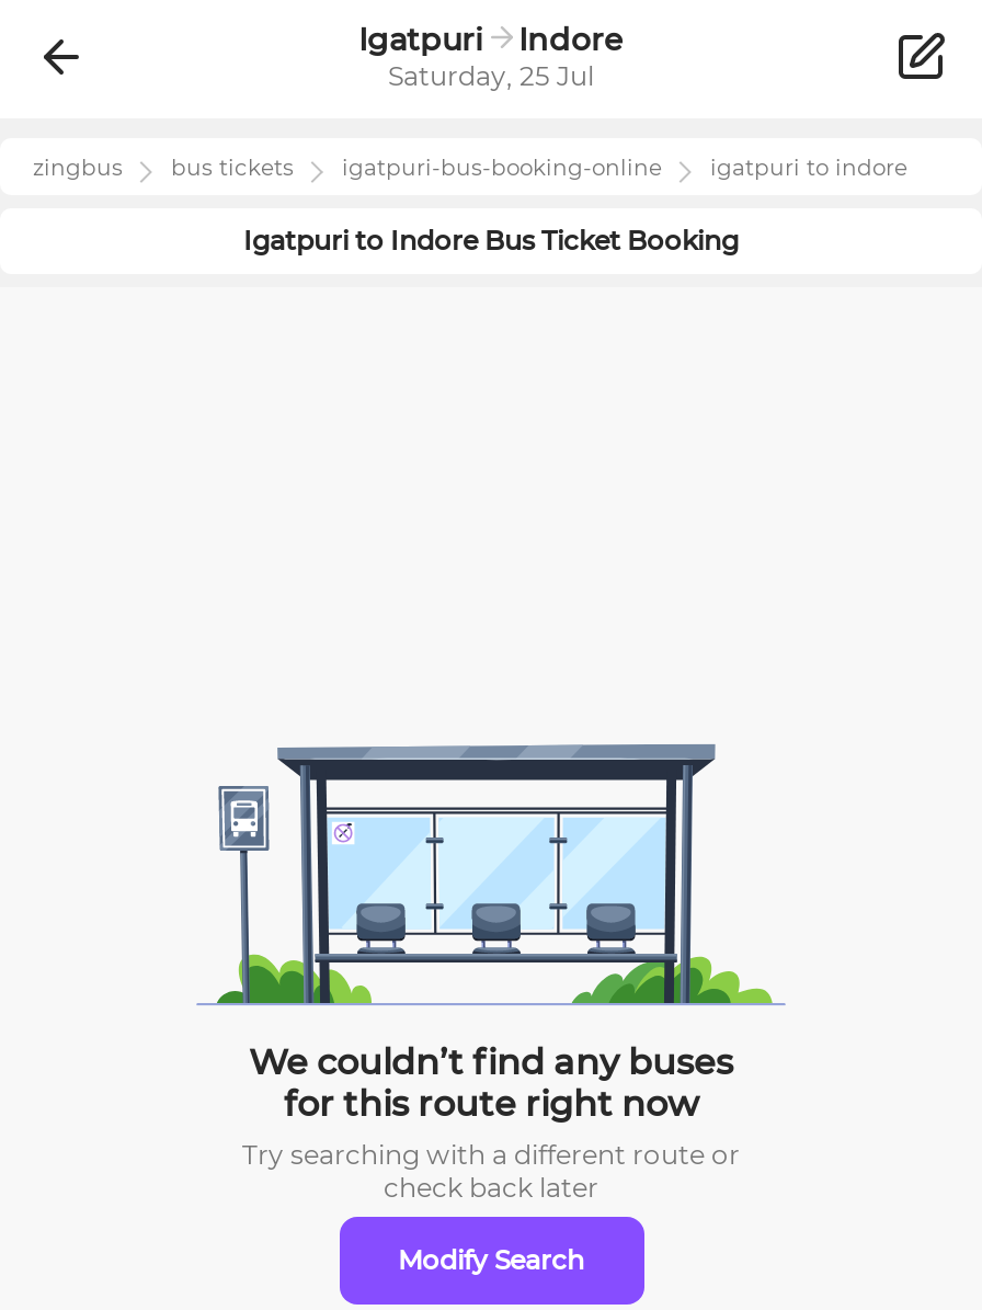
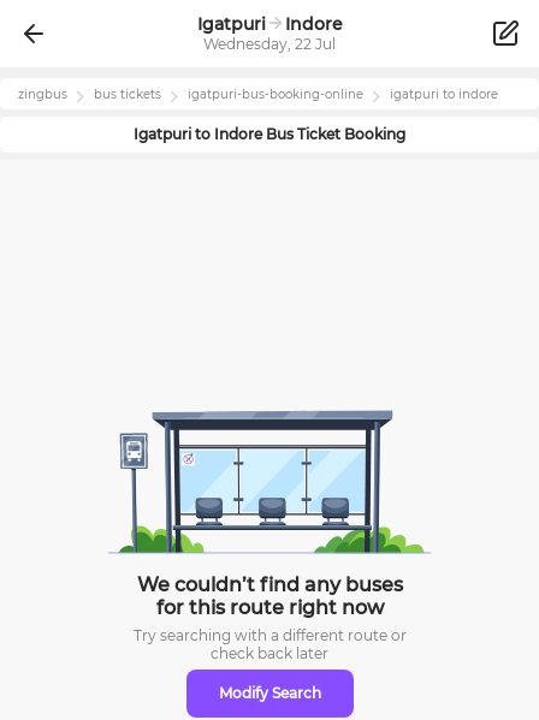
[388,59,594,92] Saturday, 25 Jul -> [203,35,336,53] Wednesday, 22 Jul

